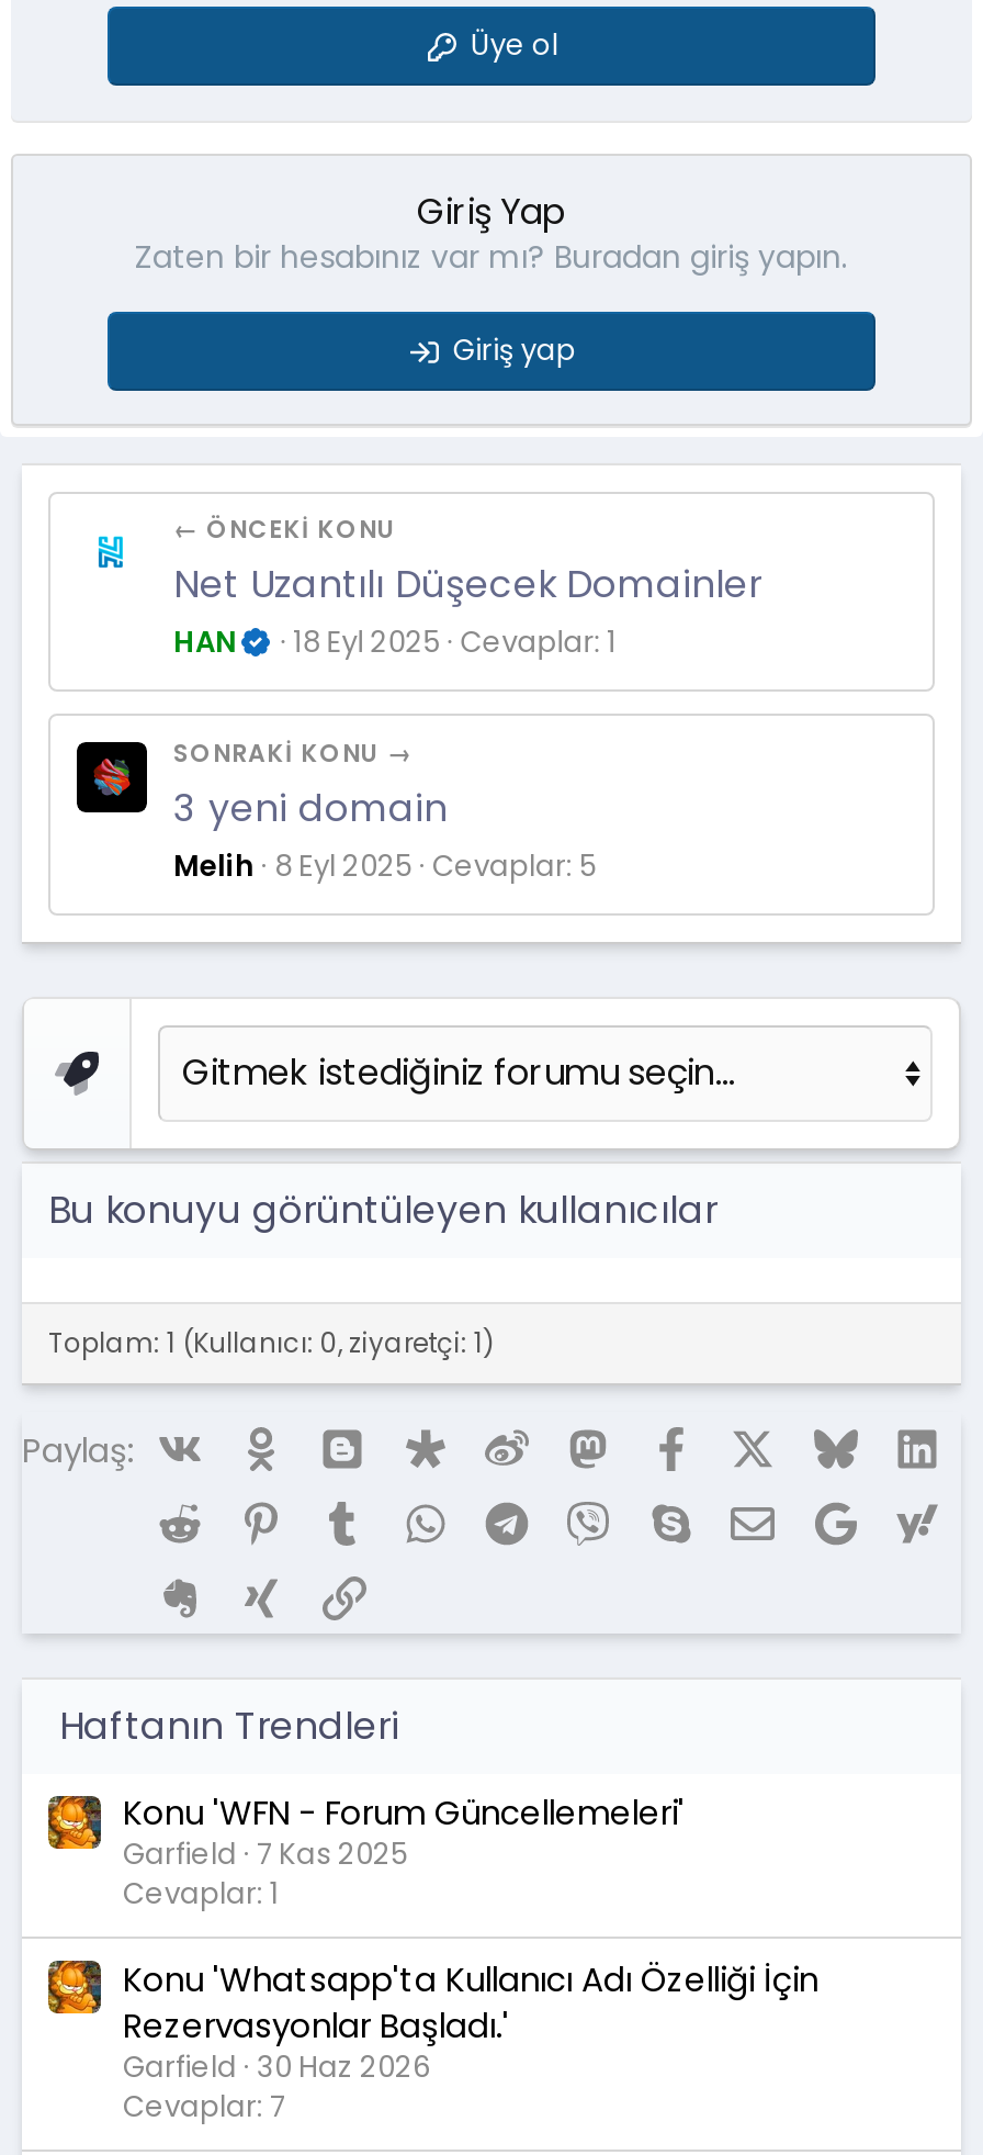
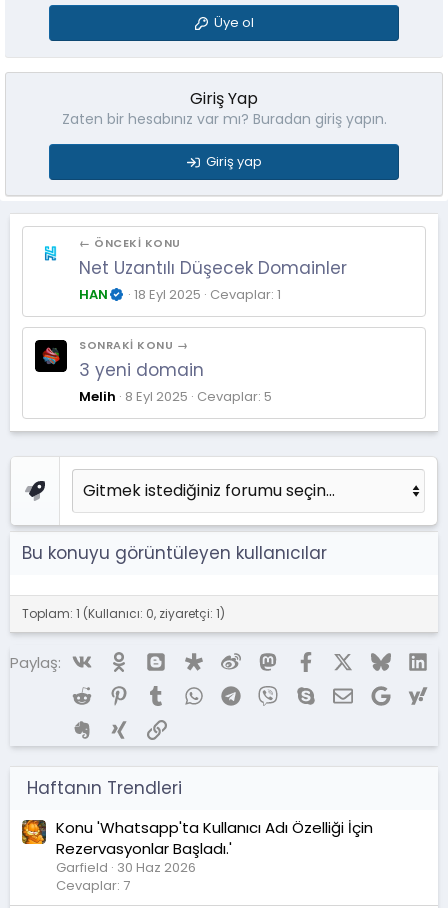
[123,1790,685,1915] Konu 'WFN - Forum Güncellemeleri' | Garfield 7 Kas 2025 | Cevaplar: 1 -> none

